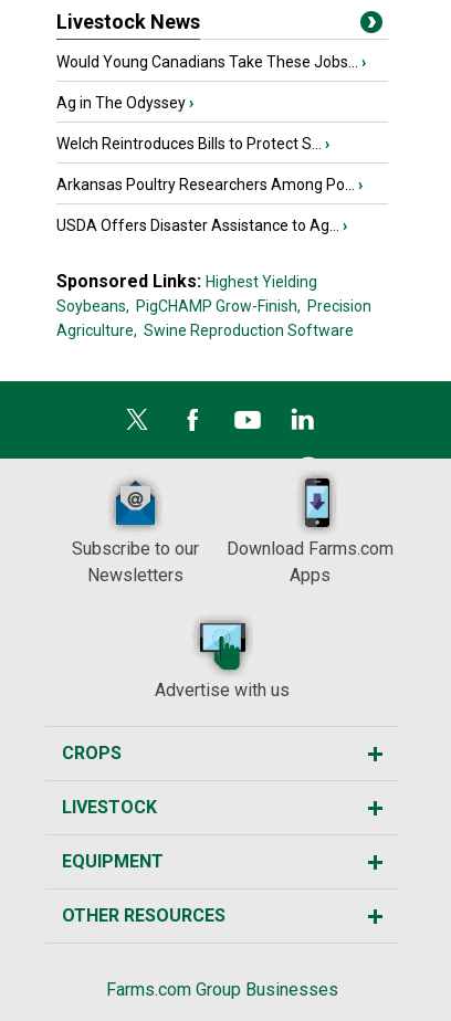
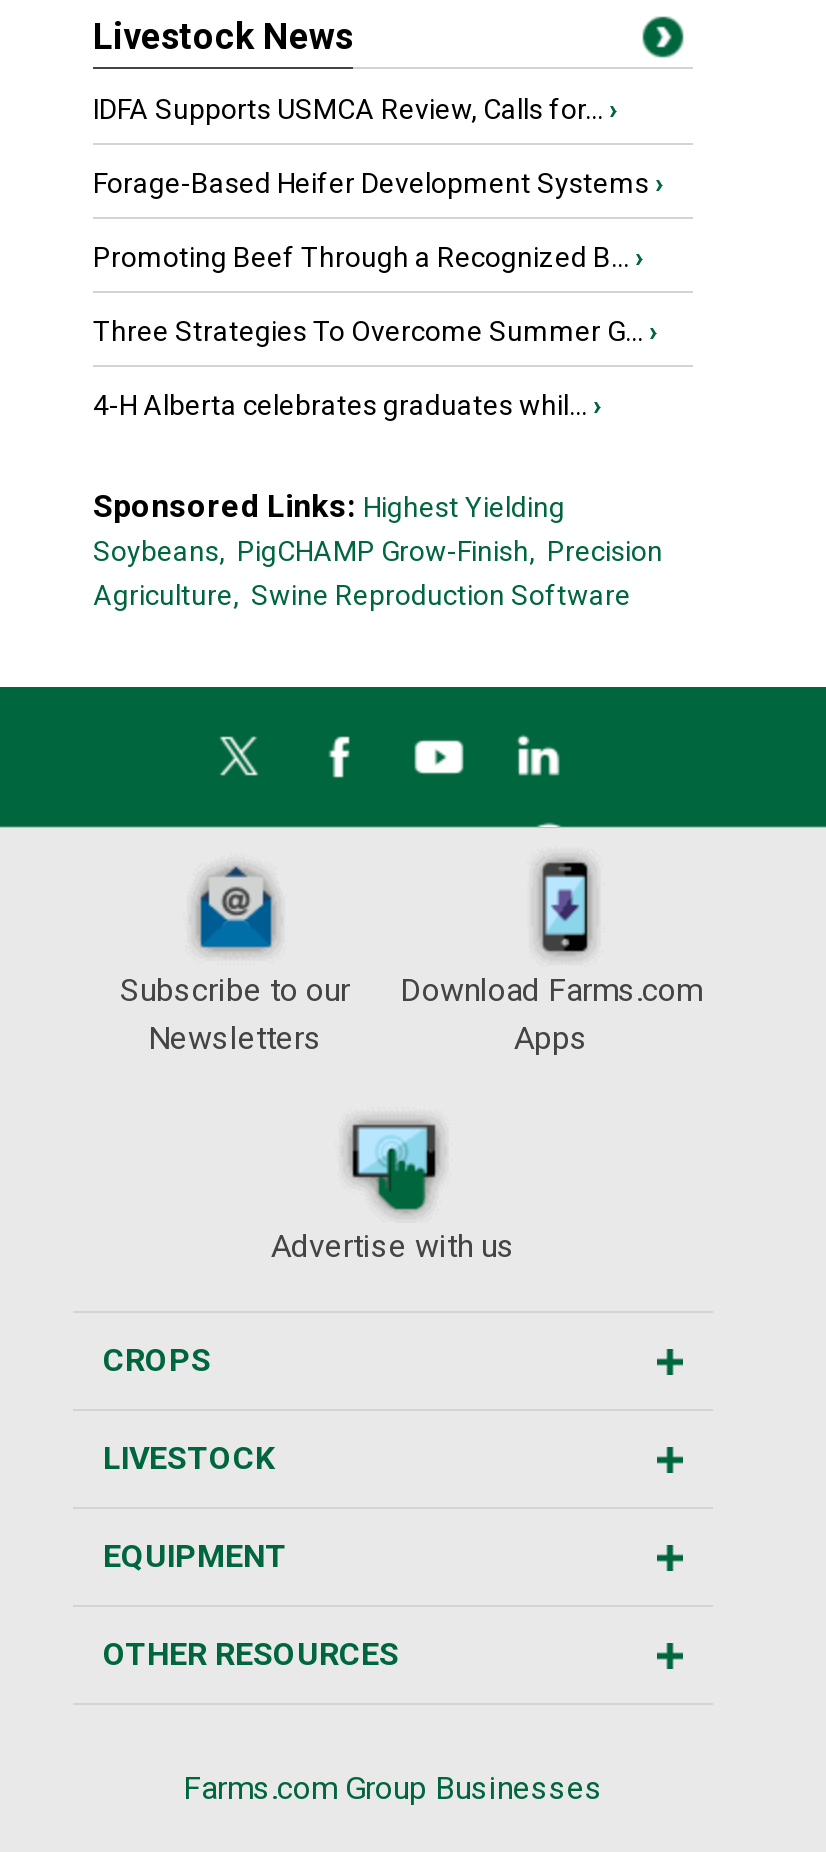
[56,53,366,71] Would Young Canadians Take These Jobs... › -> [93,93,617,125] IDFA Supports USMCA Review, Calls for... ›
[56,94,193,112] Ag in The Odyssey › -> [93,167,663,199] Forage-Based Heifer Development Systems ›
[56,135,329,152] Welch Reintroduces Bills to Protect S... › -> [93,241,643,273] Promoting Beef Through a Recognized B... ›
[56,176,363,193] Arkansas Poultry Researchers Among Po... › -> [93,315,657,347] Three Strategies To Overcome Summer G... ›
[56,217,347,234] USDA Offers Disaster Assistance to Ag... › -> [93,389,601,421] 4-H Alberta celebrates graduates whil... ›

